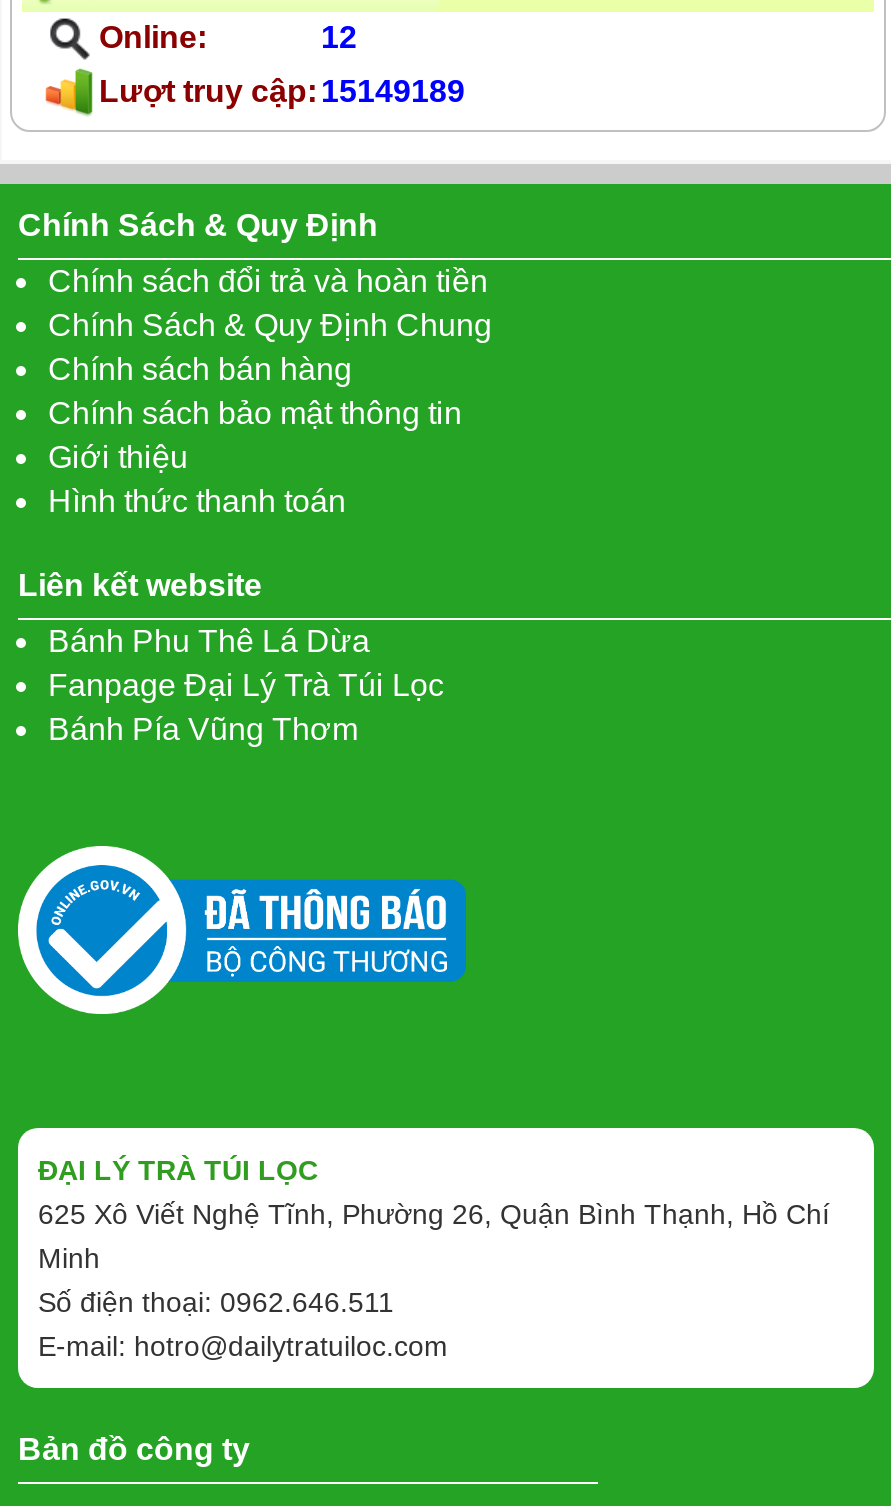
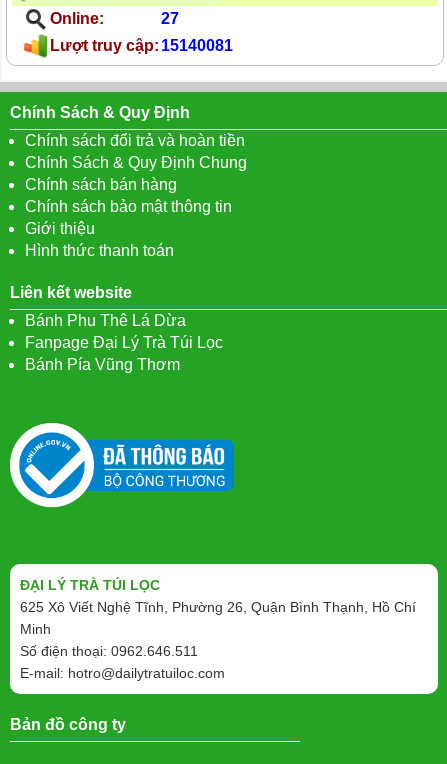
[321,20,357,54] 12 -> [161,10,179,27] 27
[99,74,465,108] Lượt truy cập: 15149189 -> [50,37,233,54] Lượt truy cập: 15140081

